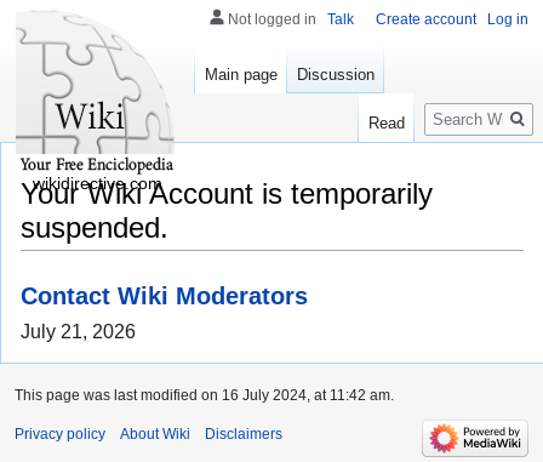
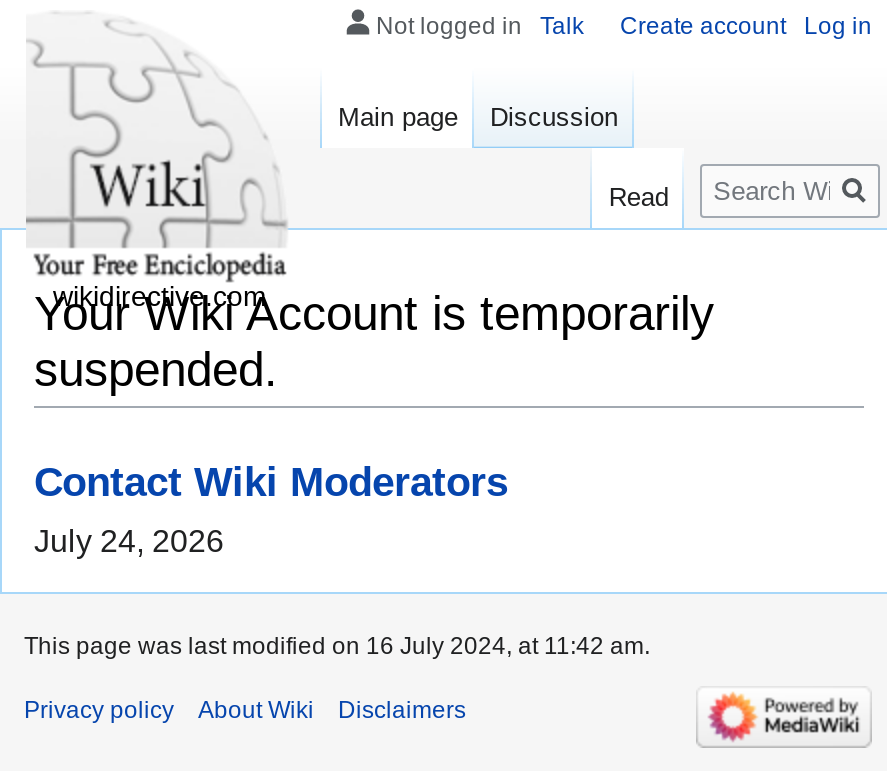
[21,322,136,342] July 21, 2026 -> [34,525,224,559] July 24, 2026

